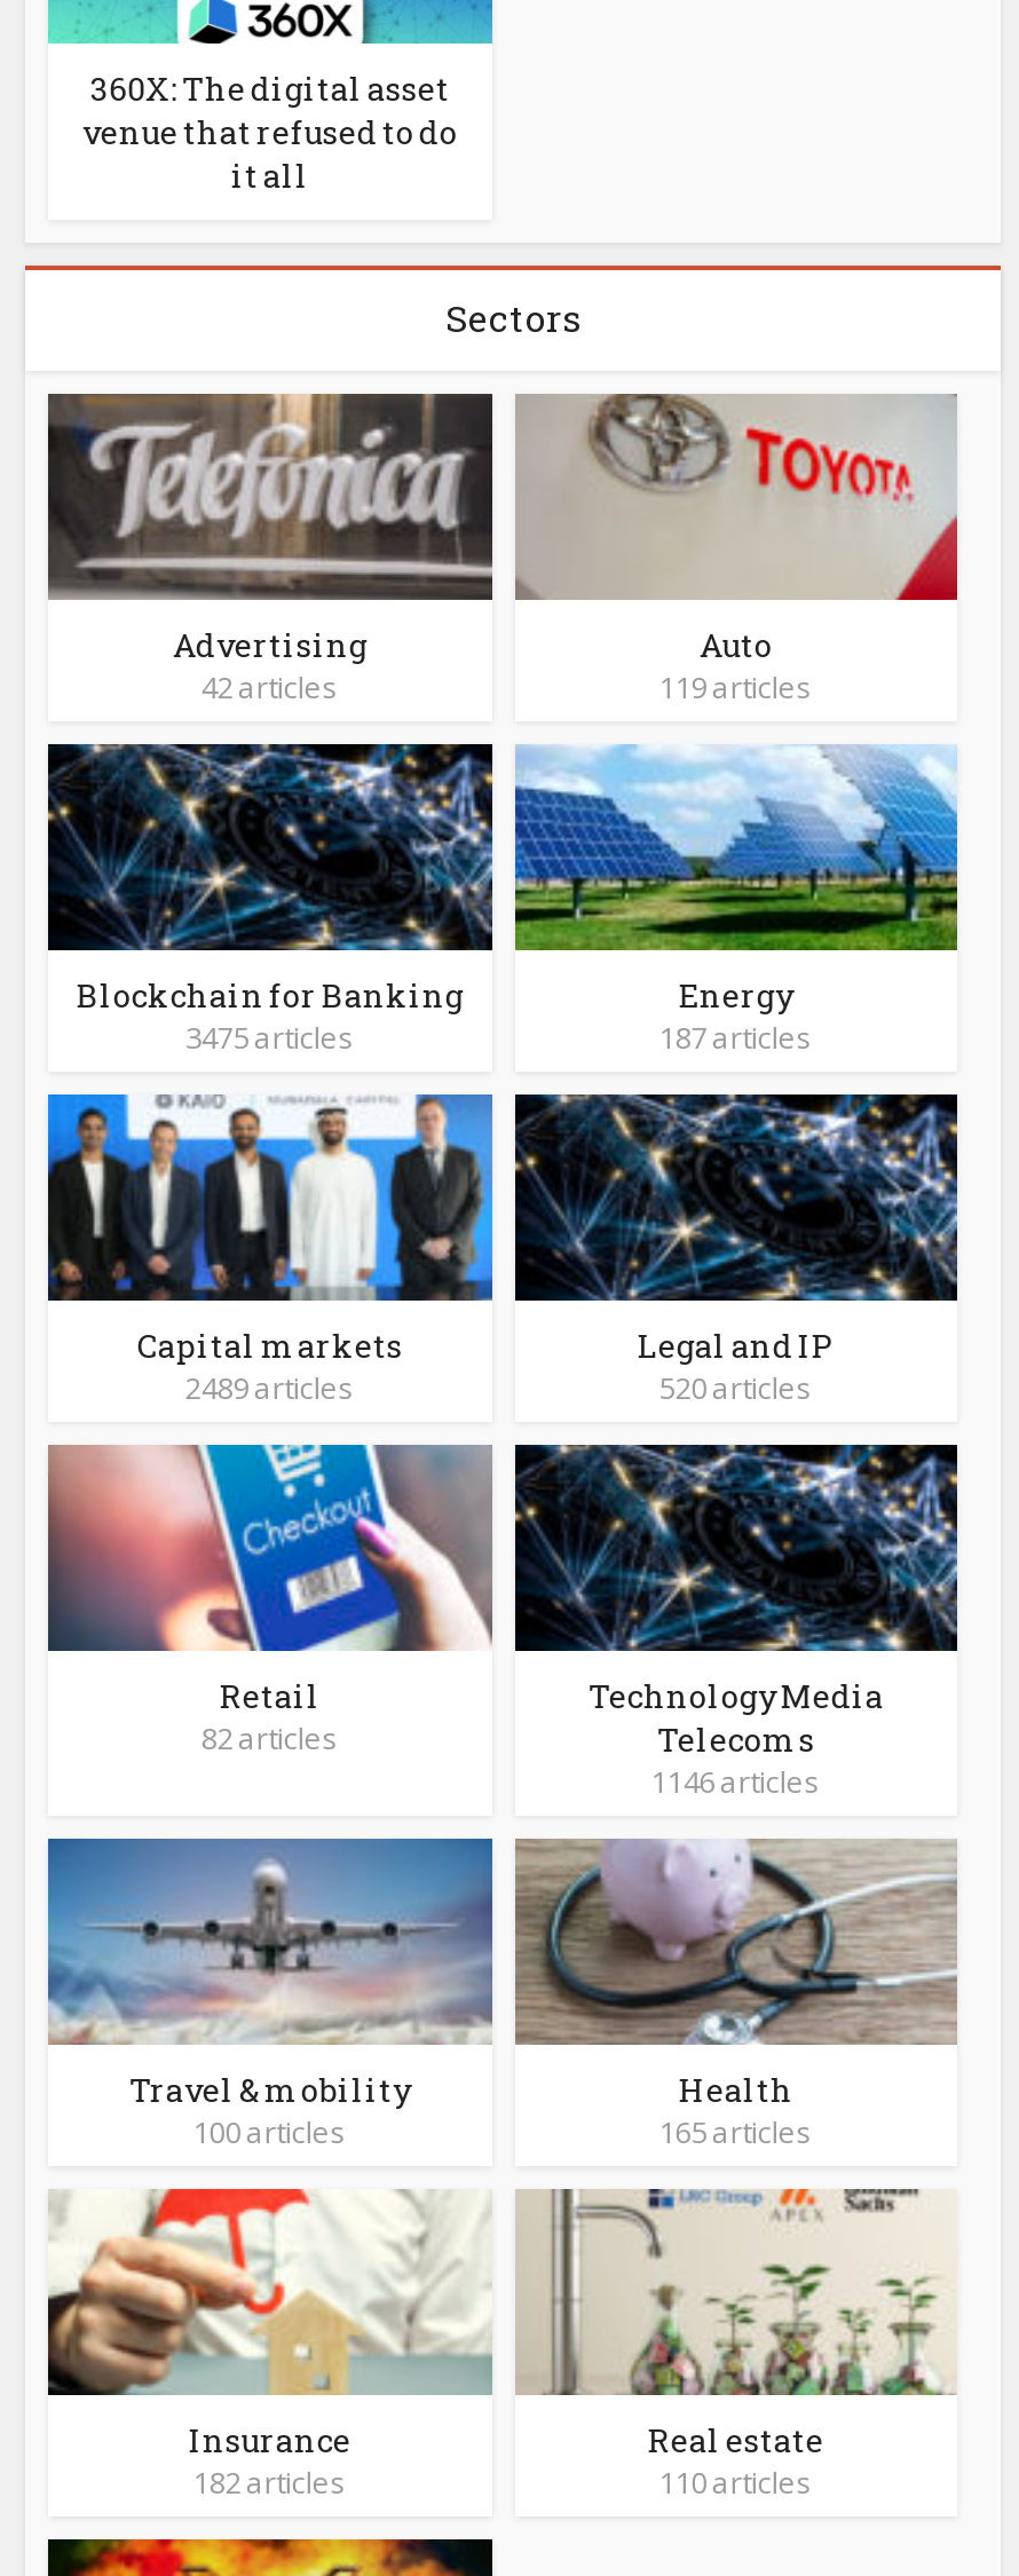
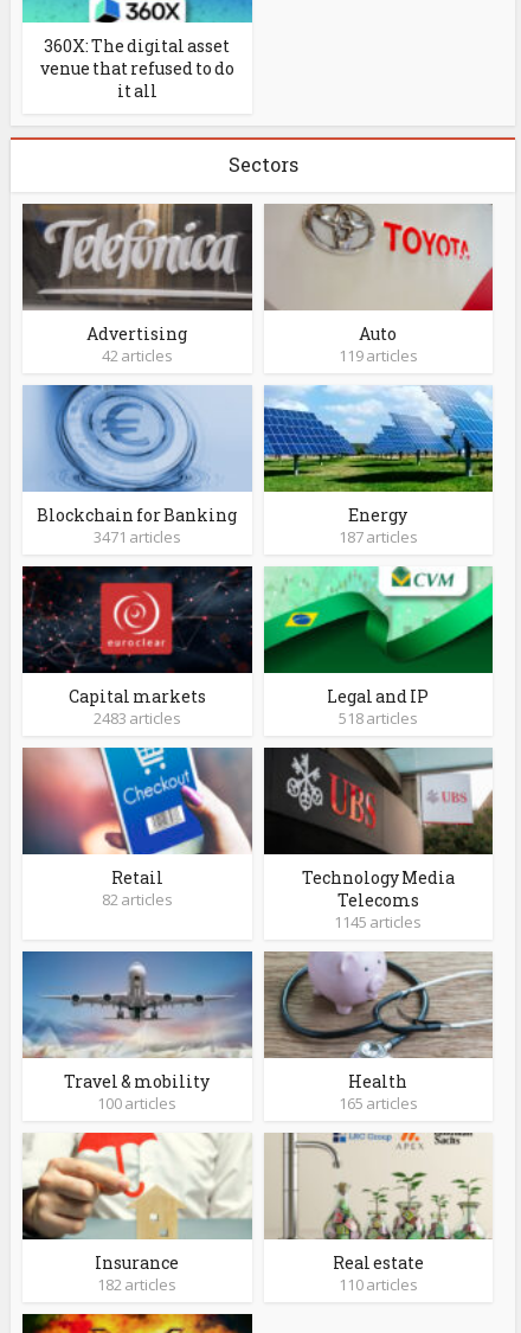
[46,742,495,1057] [image] | 3475 articles -> [22,384,252,547] [image] | 3471 articles
[46,1092,495,1408] [image] | 2489 articles -> [21,565,253,728] [image] | 2483 articles
[513,1092,959,1408] [image] | 520 articles -> [263,565,494,728] [image] | 518 articles
[513,1443,959,1653] [image] -> [265,748,494,855] [image]
[651,1760,821,1802] 1146 articles -> [334,911,422,932] 1145 articles

